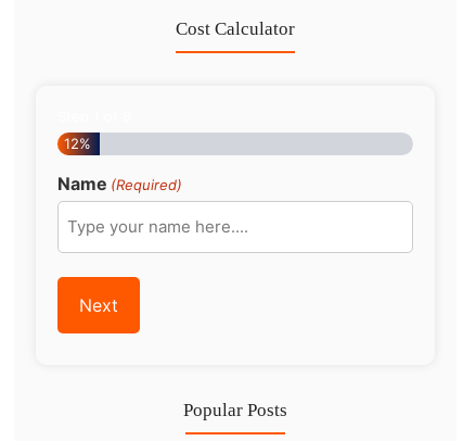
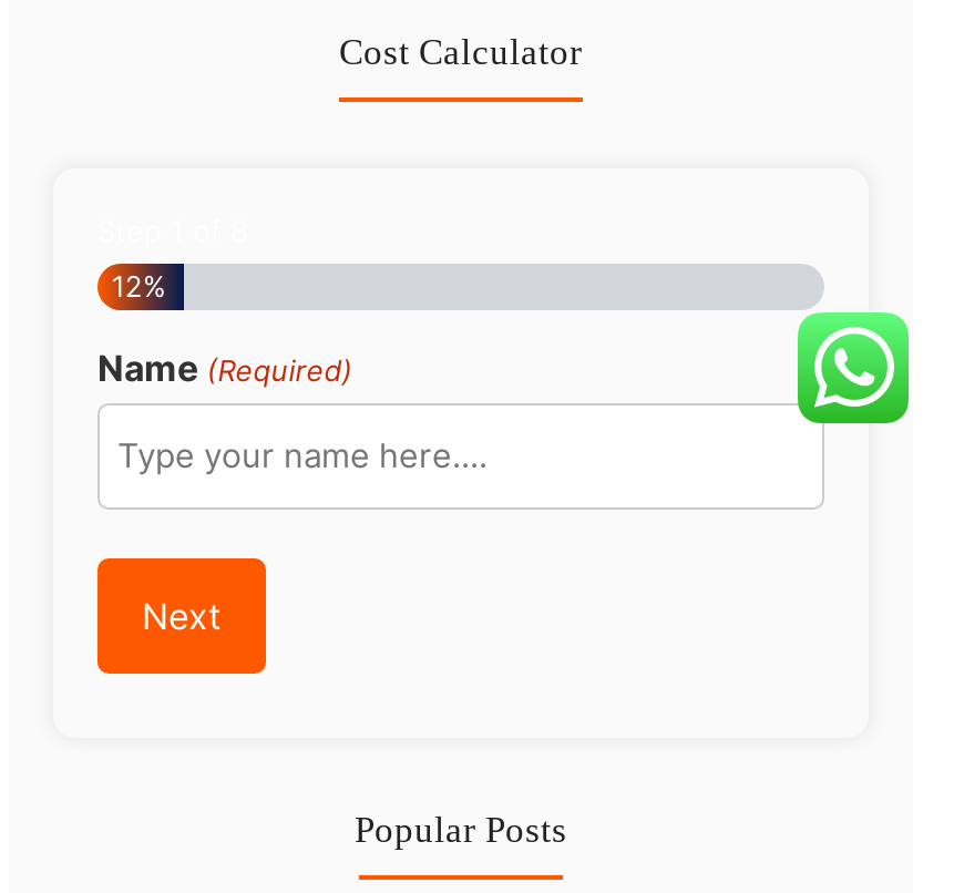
none -> [796,311,911,427] [image]

